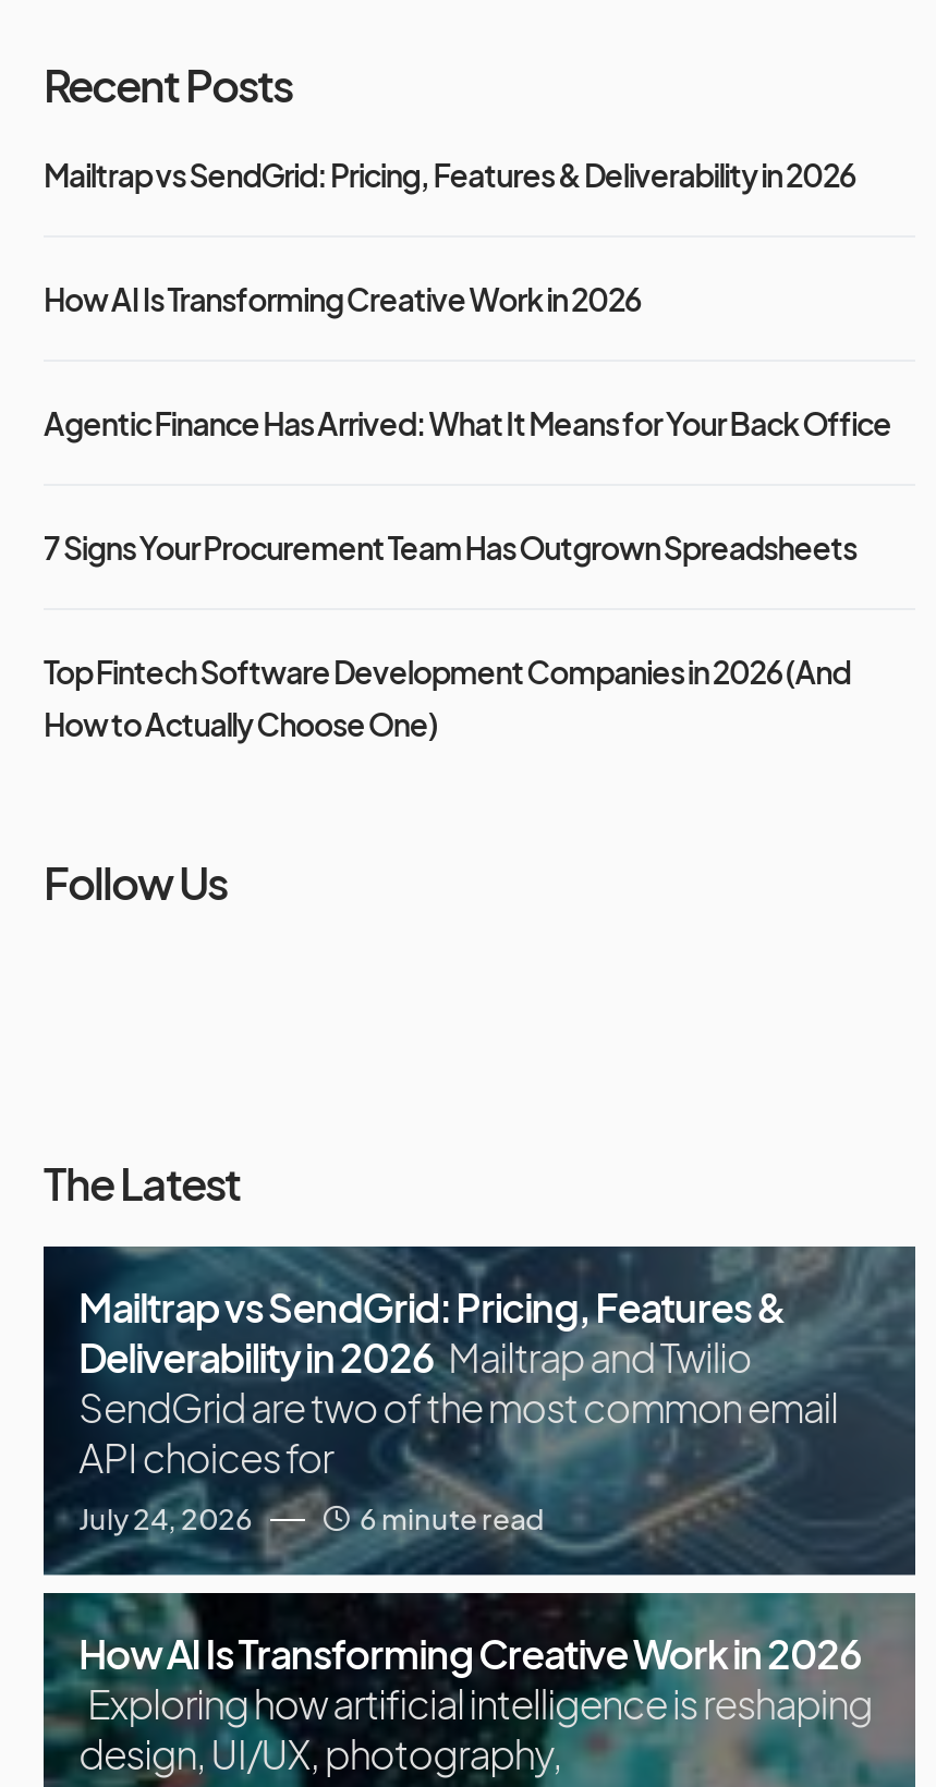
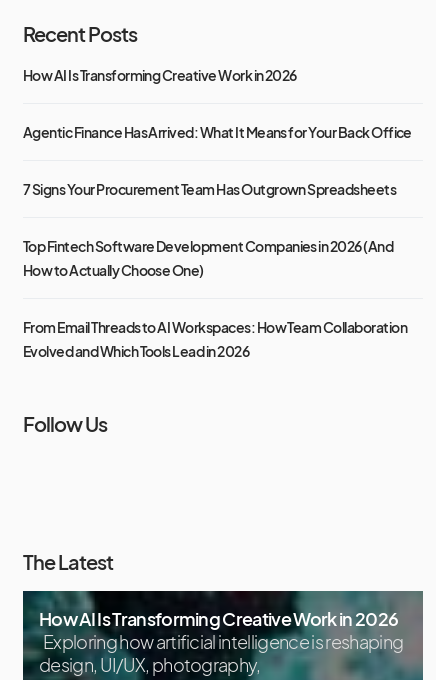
[44,154,855,193] Mailtrap vs SendGrid: Pricing, Features & Deliverability in 2026 -> none
none -> [23,318,407,360] From Email Threads to AI Workspaces: How Team Collaboration | Evolved and Which Tools Lead in 2026
moved [44,853,240,1209] -> [23,411,113,574]: Follow Us | The Latest
[44,1244,915,1578] [image] | Mailtrap vs SendGrid: Pricing, Features & | Deliverability in 2026 Mailtrap and Twilio | SendGrid are two of the most common email | API choices for | July 24, 2026 | 6 minute read -> none

